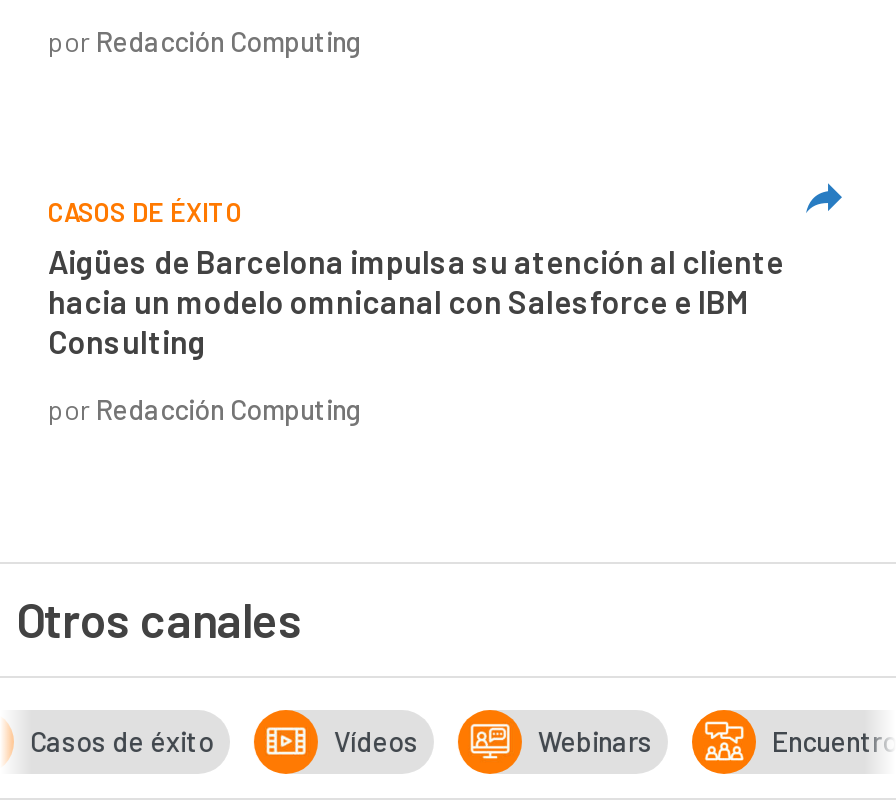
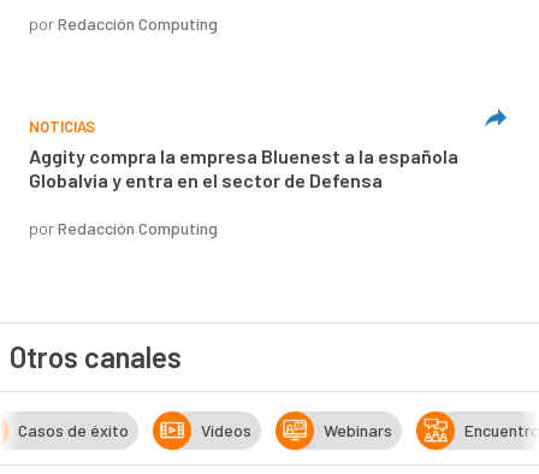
[48,196,784,360] CASOS DE ÉXITO | Aigües de Barcelona impulsa su atención al cliente | hacia un modelo omnicanal con Salesforce e IBM | Consulting -> [29,117,458,191] NOTICIAS | Aggity compra la empresa Bluenest a la española | Globalvia y entra en el sector de Defensa

